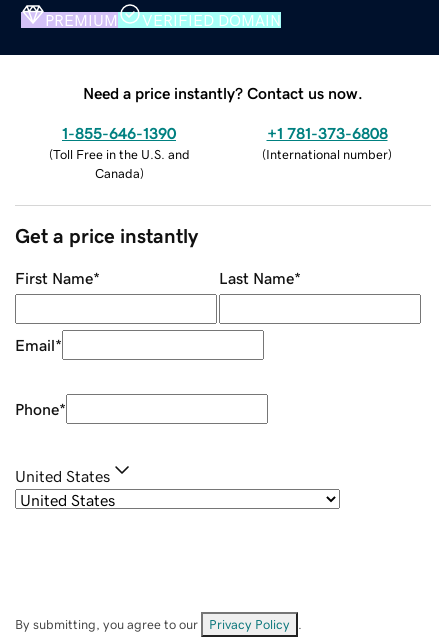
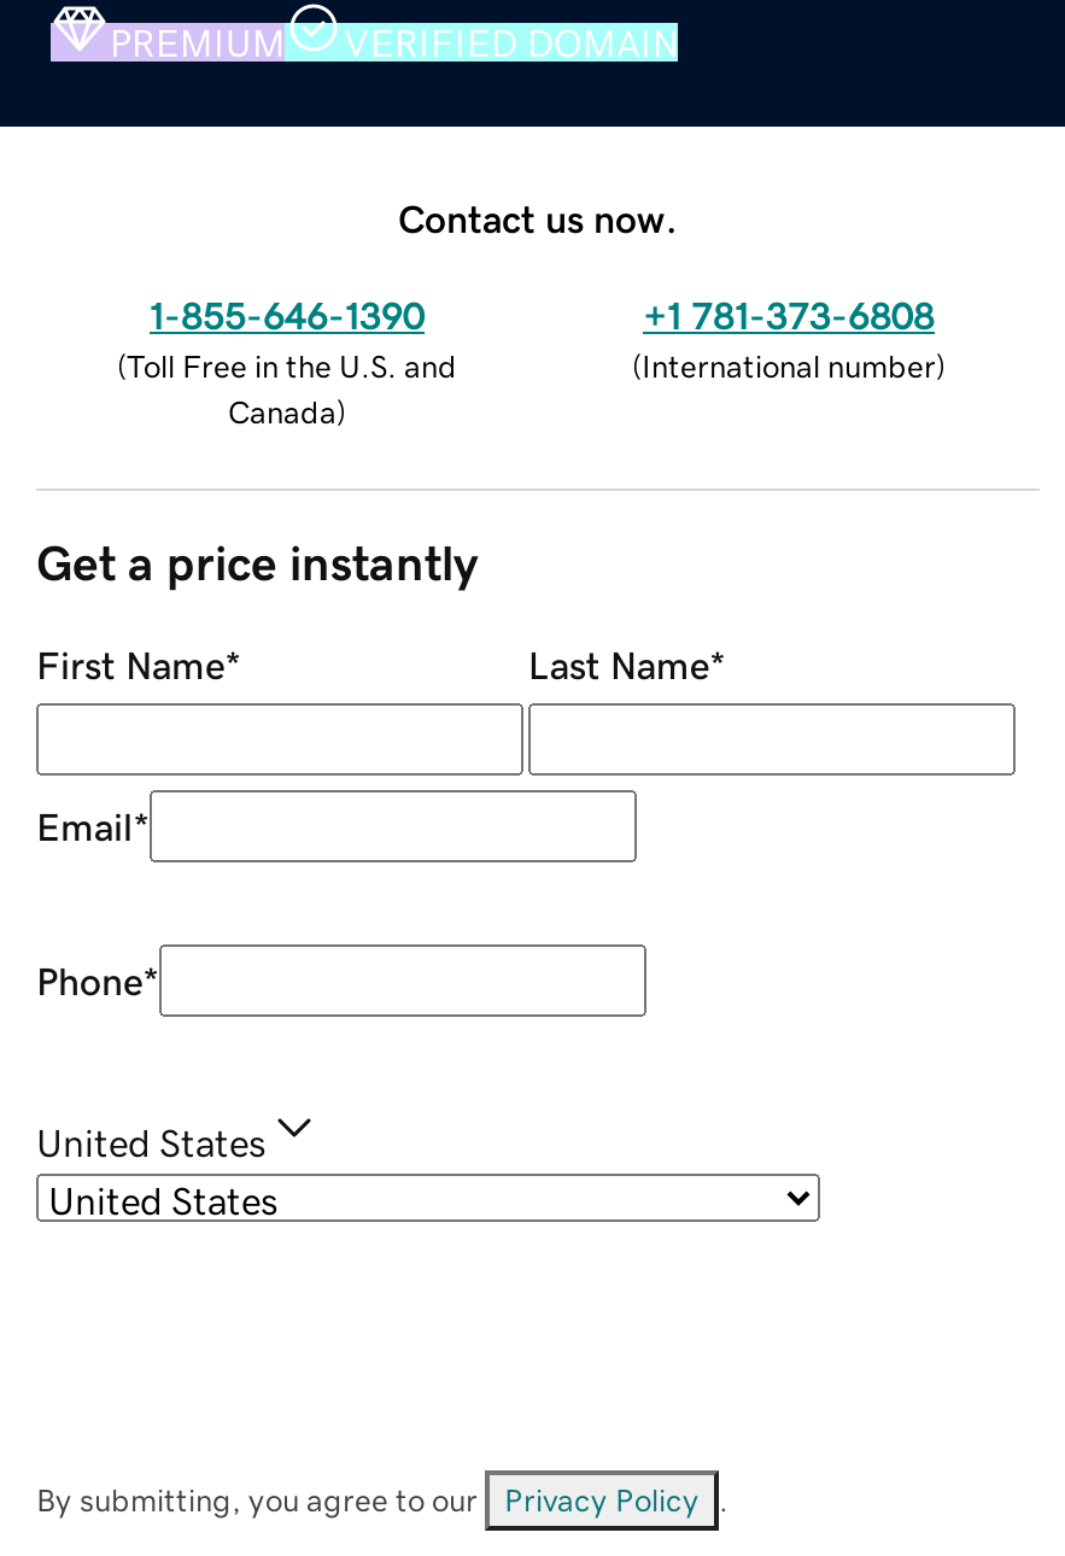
[83,85,363,101] Need a price instantly? Contact us now. -> [398,198,678,237] Contact us now.

